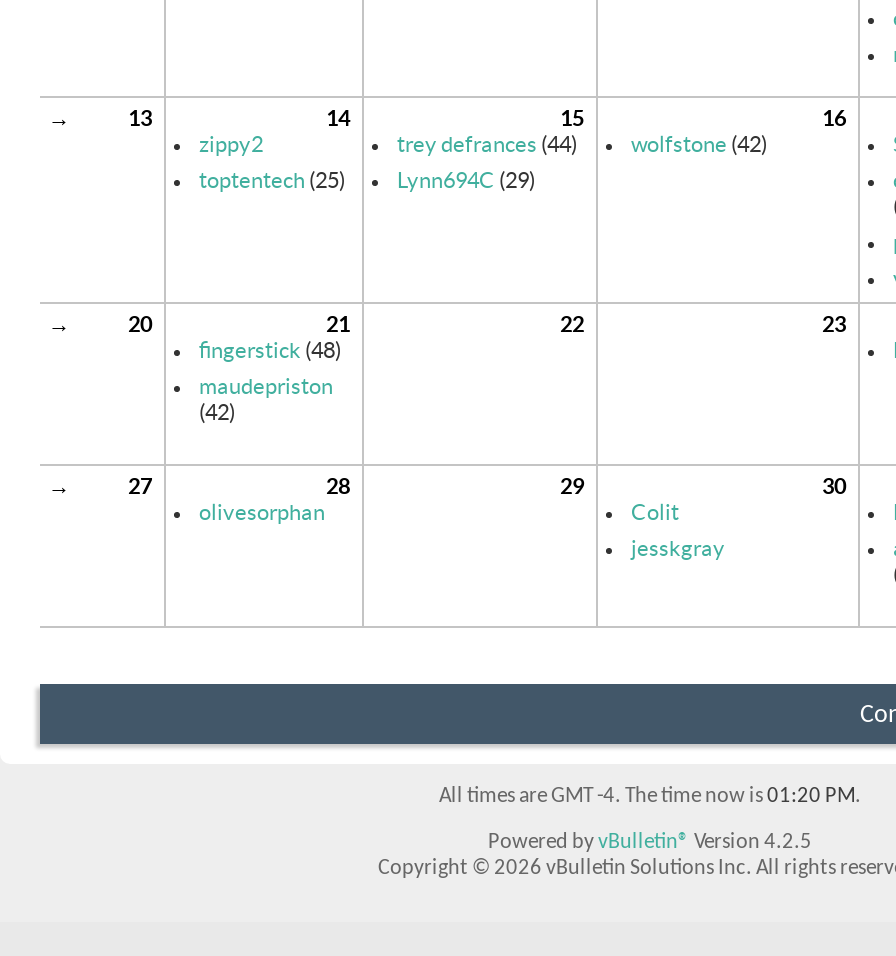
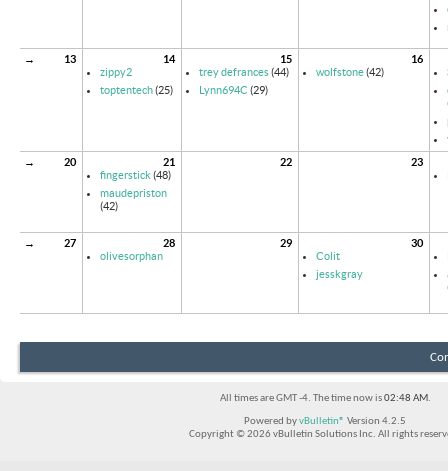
[439,787,861,809] All times are GMT -4. The time now is 01:20 PM. -> [219,393,430,404] All times are GMT -4. The time now is 02:48 AM.

